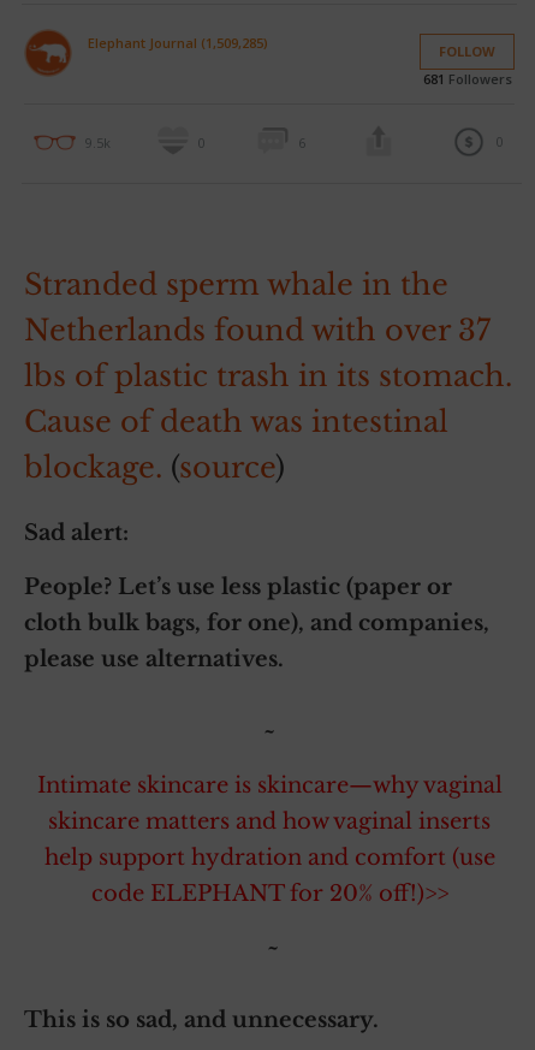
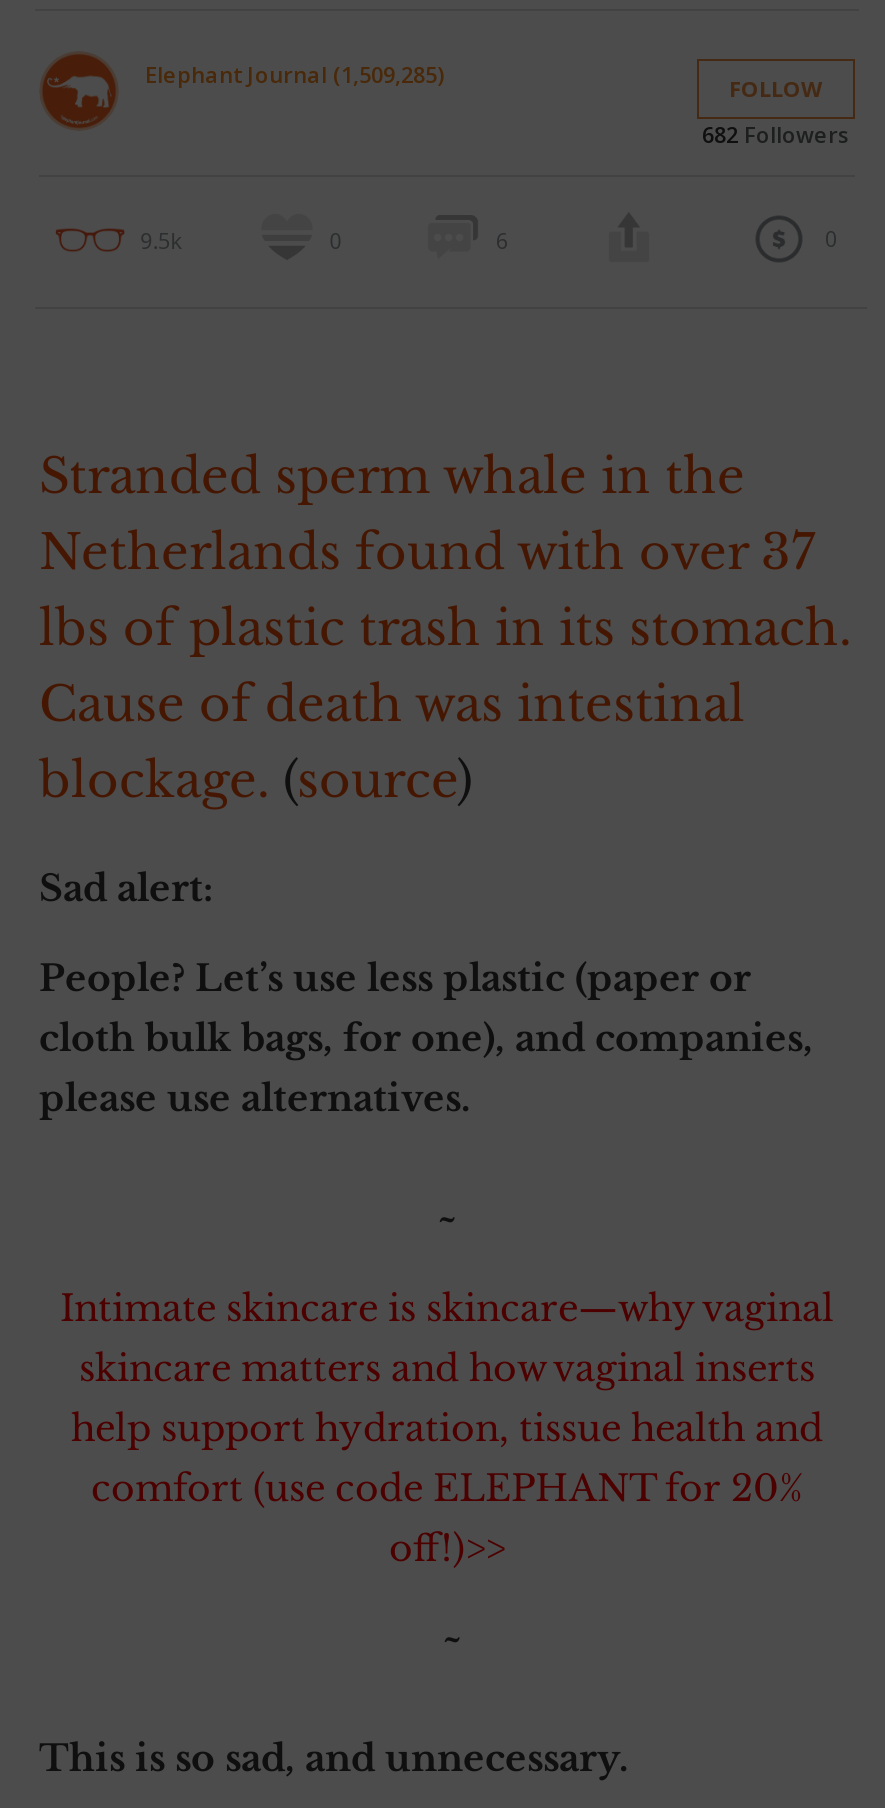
[423,70,512,88] 681Followers -> [702,119,850,149] 682Followers
[44,844,495,907] help support hydration and comfort (use | code ELEPHANT for 20% off!)>> -> [71,1407,823,1571] help support hydration, tissue health and | comfort (use code ELEPHANT for 20% | off!)>>

